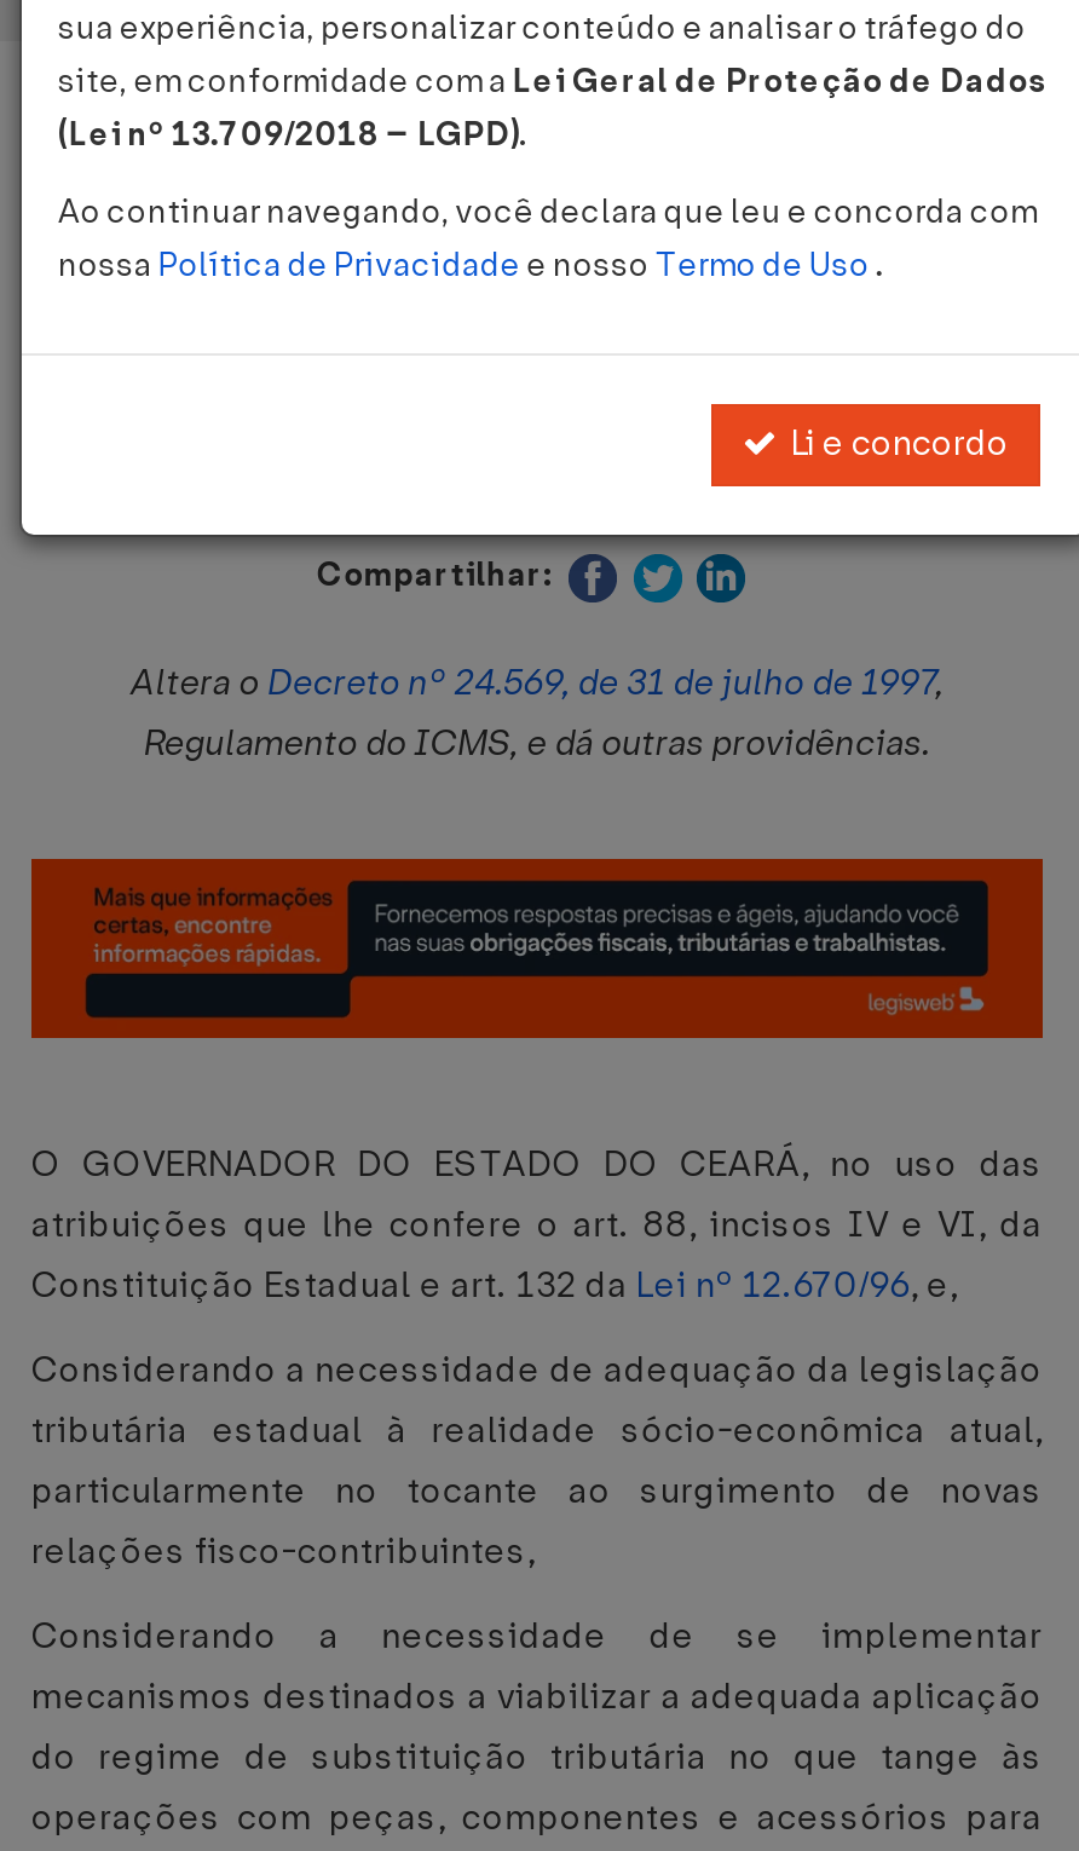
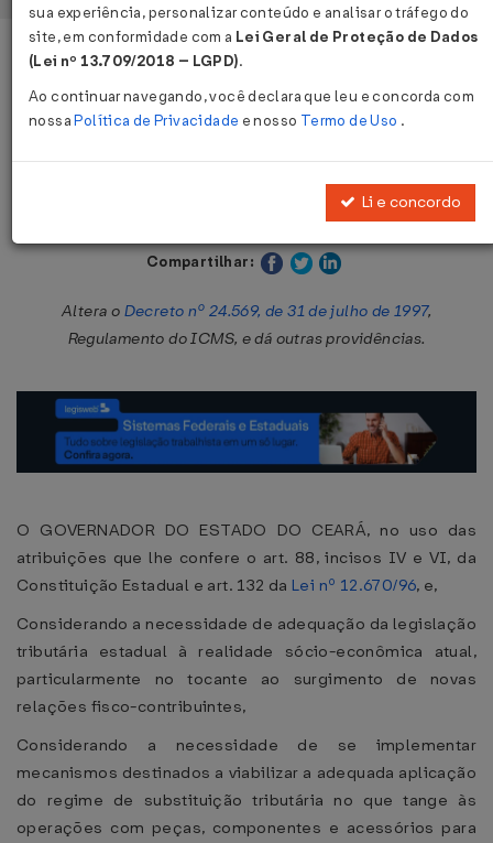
[29,857,1045,1040] [image] -> [15,390,478,474] [image]

